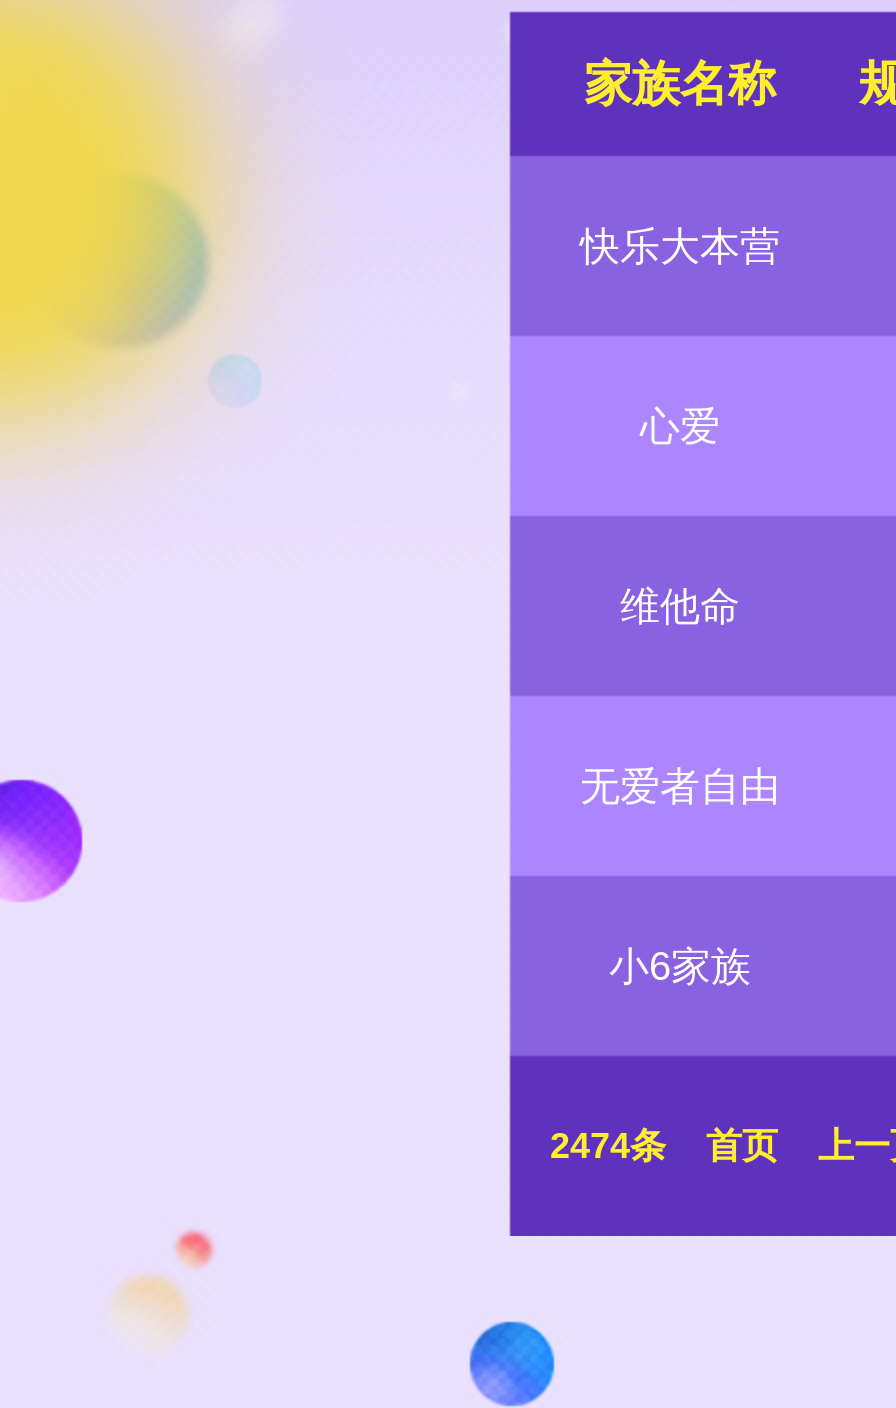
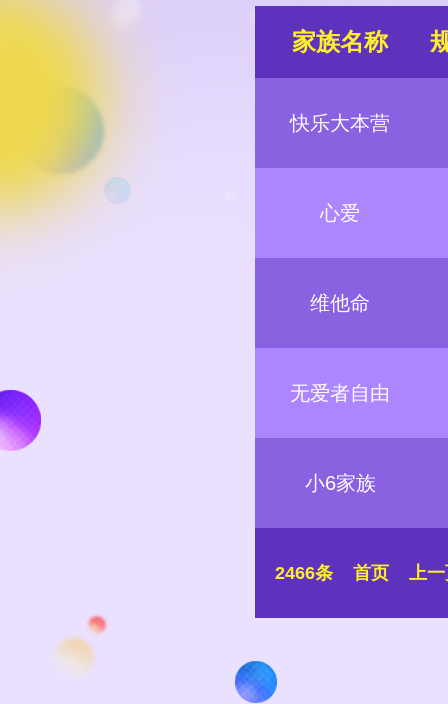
[550,1126,666,1166] 2474条 -> [275,563,333,583] 2466条

